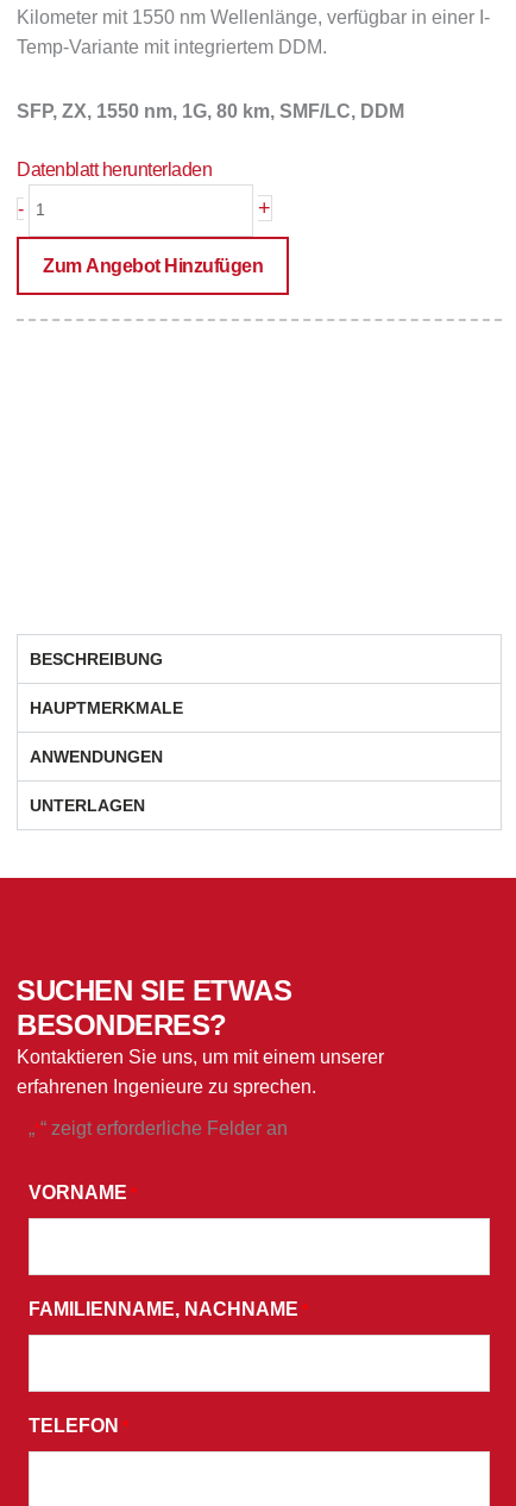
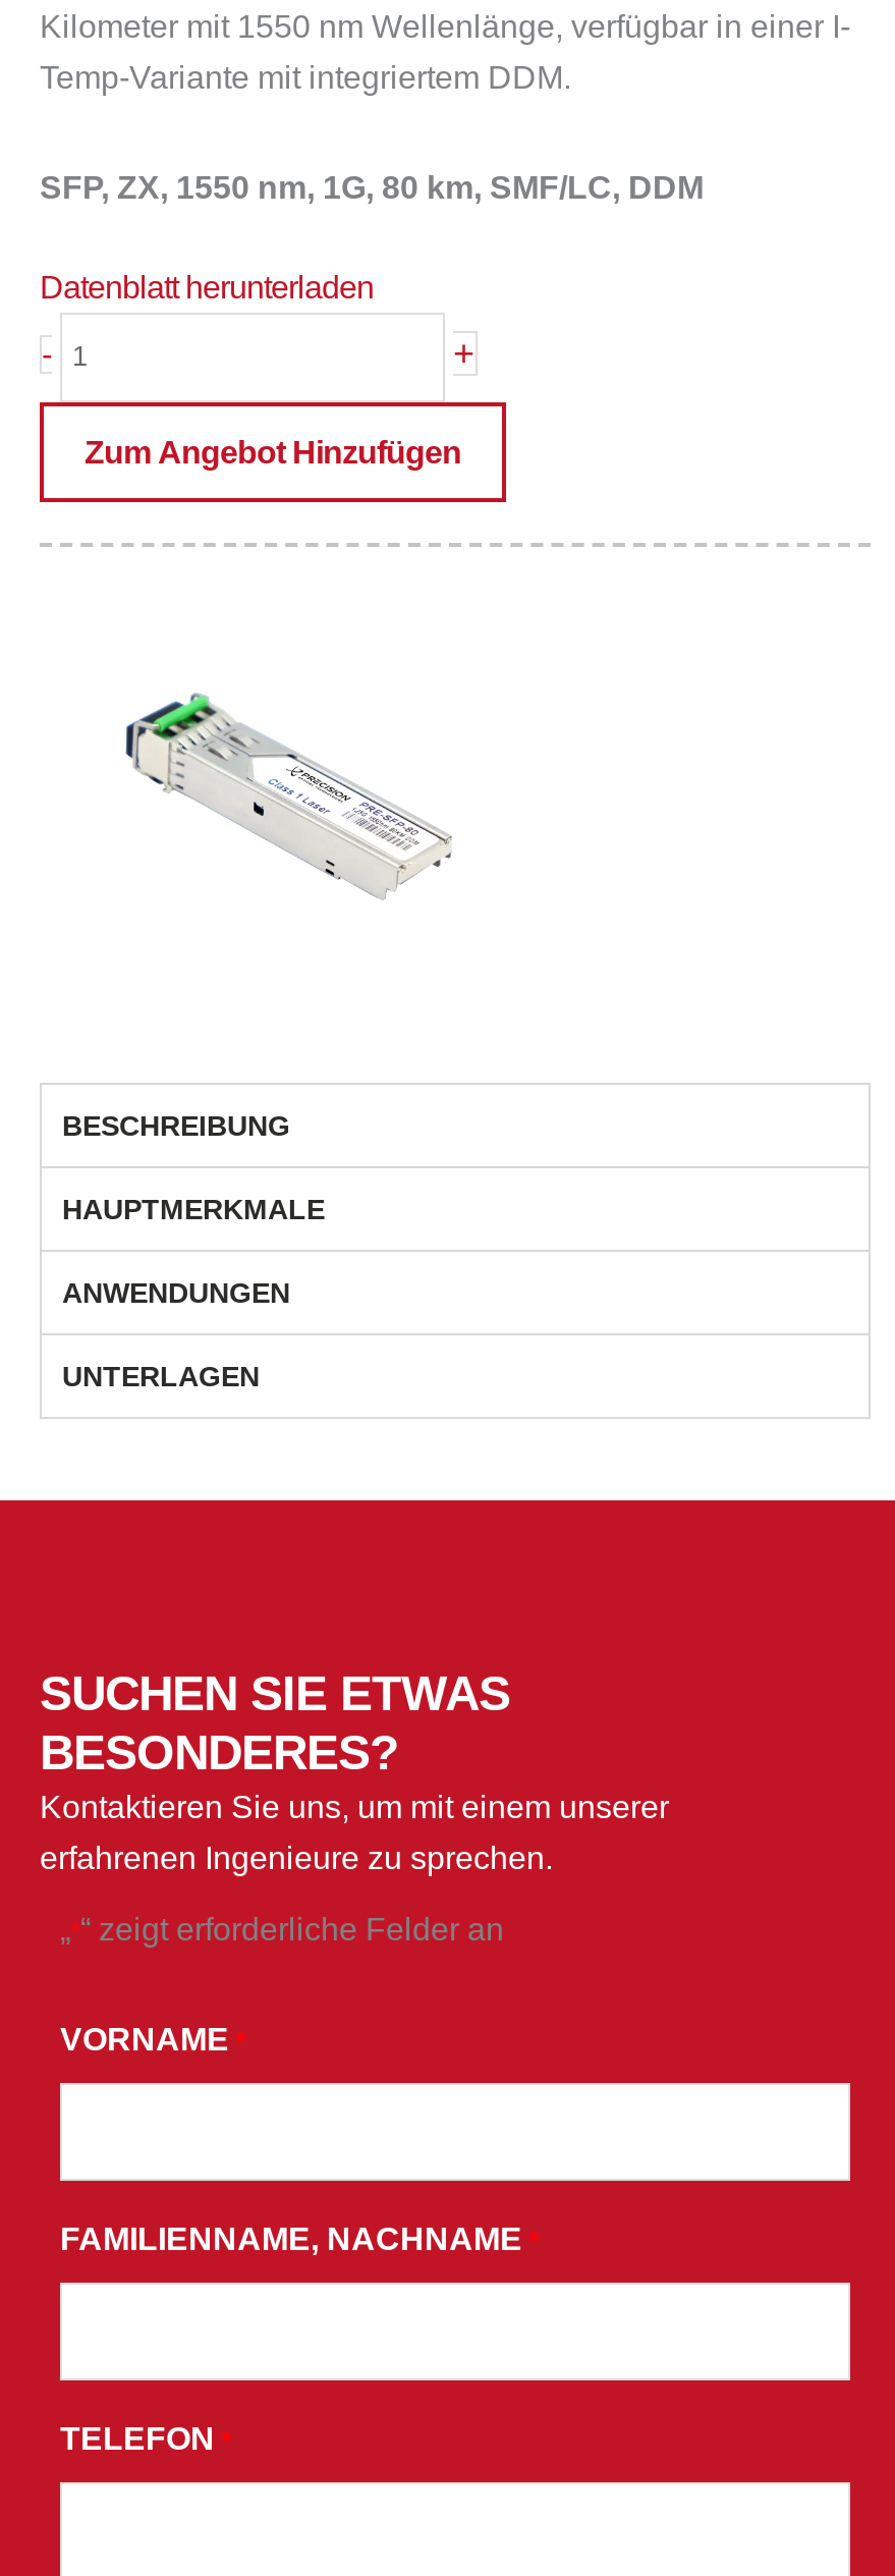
none -> [123,693,451,898] [image]

